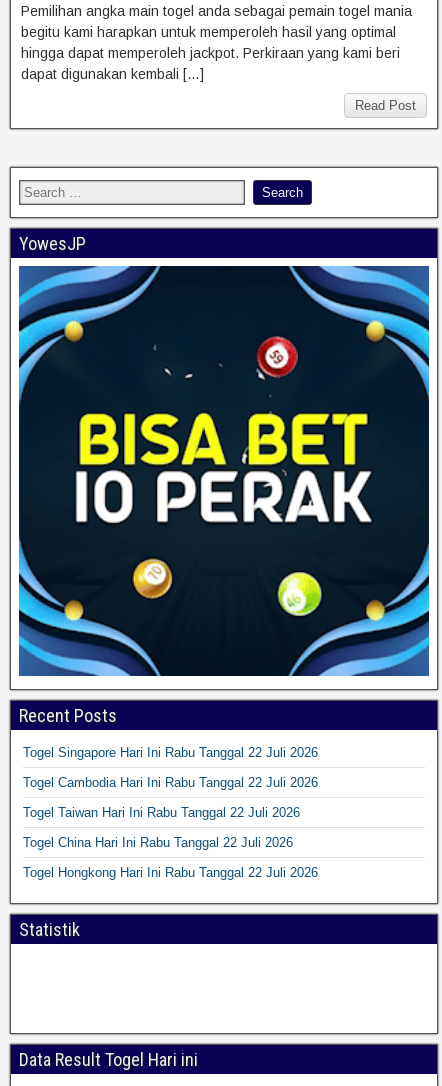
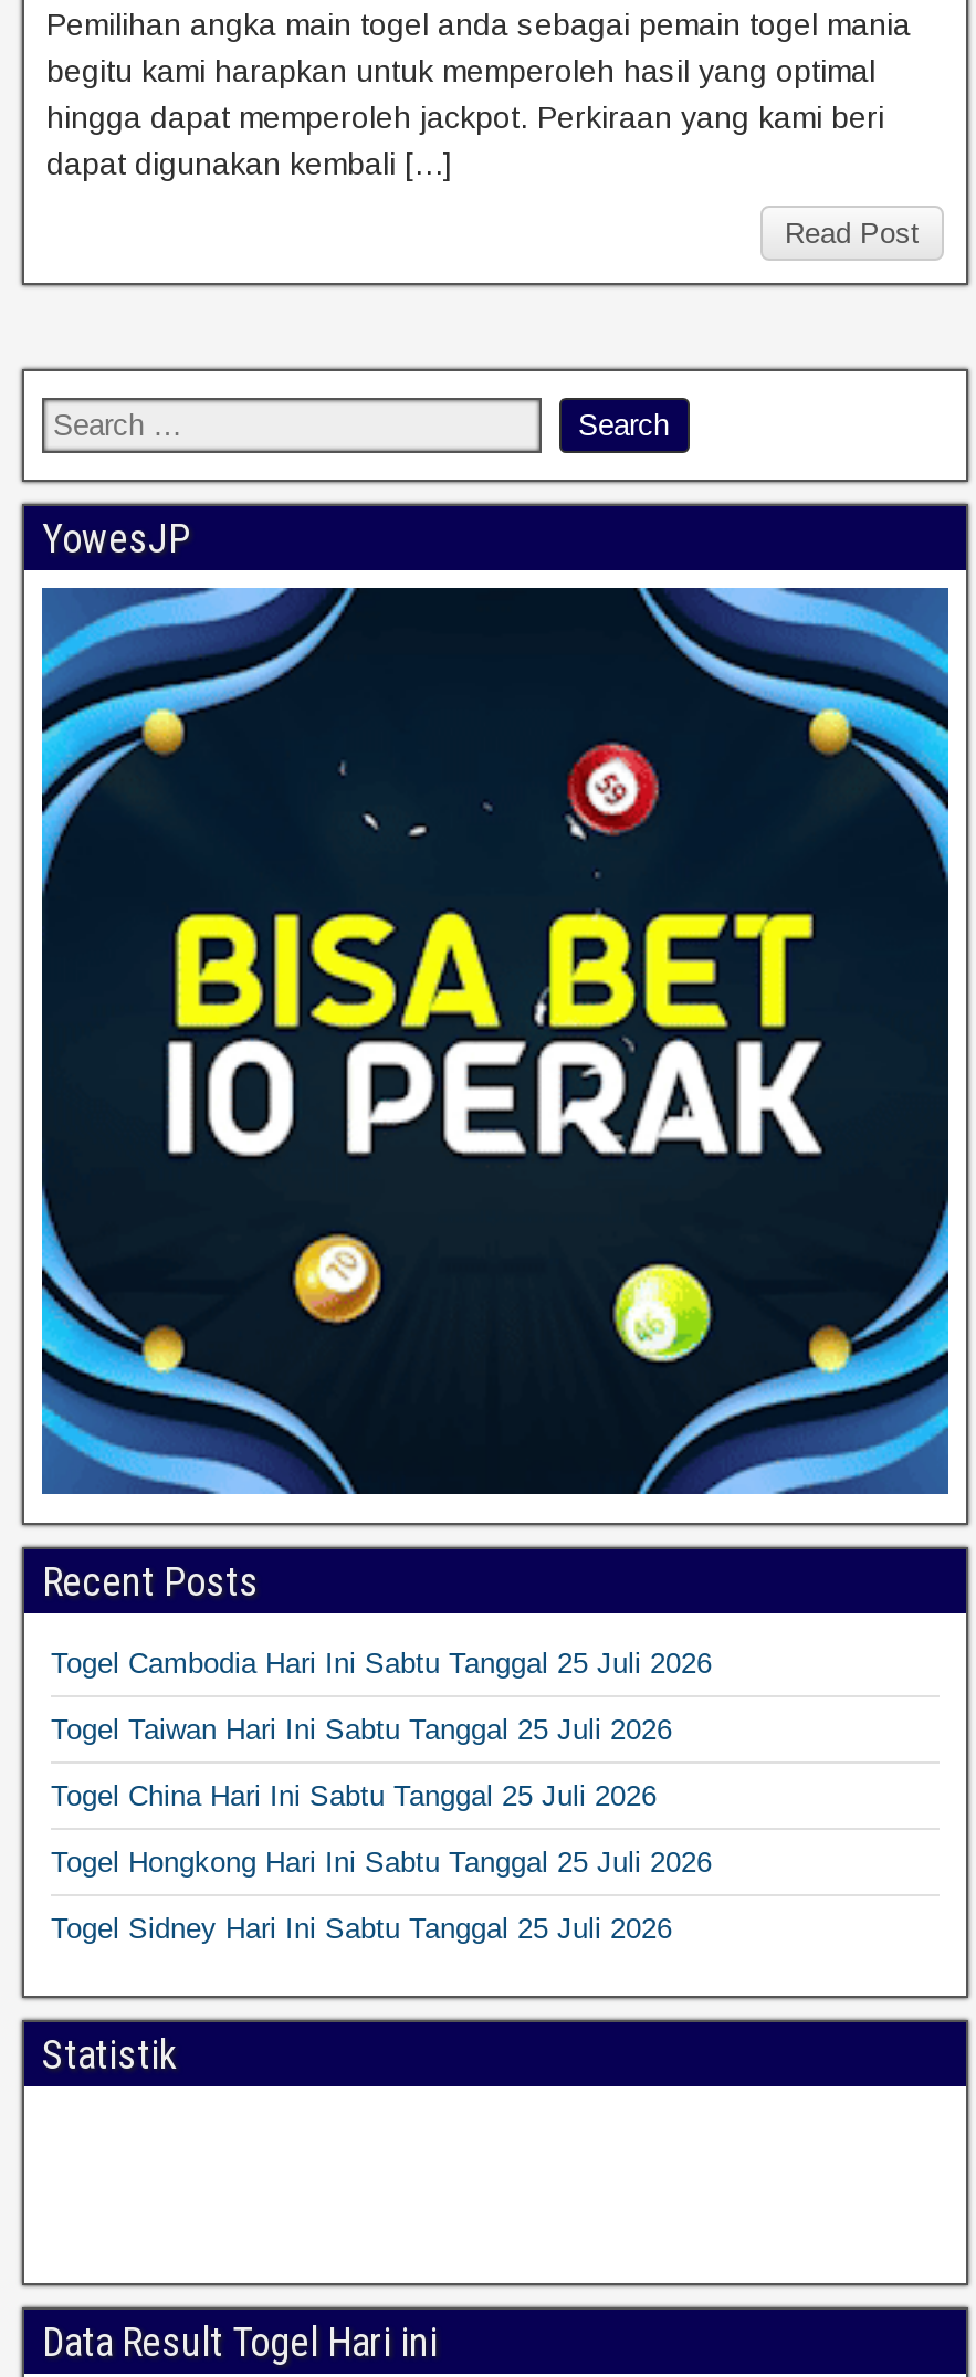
[23,744,318,759] Togel Singapore Hari Ini Rabu Tanggal 22 Juli 2026 -> [51,1645,712,1679] Togel Cambodia Hari Ini Sabtu Tanggal 25 Juli 2026
[23,774,318,789] Togel Cambodia Hari Ini Rabu Tanggal 22 Juli 2026 -> [51,1712,672,1745] Togel Taiwan Hari Ini Sabtu Tanggal 25 Juli 2026
[23,804,300,819] Togel Taiwan Hari Ini Rabu Tanggal 22 Juli 2026 -> [51,1778,657,1811] Togel China Hari Ini Sabtu Tanggal 25 Juli 2026
[23,834,293,849] Togel China Hari Ini Rabu Tanggal 22 Juli 2026 -> [51,1844,712,1878] Togel Hongkong Hari Ini Sabtu Tanggal 25 Juli 2026
[23,864,318,879] Togel Hongkong Hari Ini Rabu Tanggal 22 Juli 2026 -> [51,1911,672,1944] Togel Sidney Hari Ini Sabtu Tanggal 25 Juli 2026

